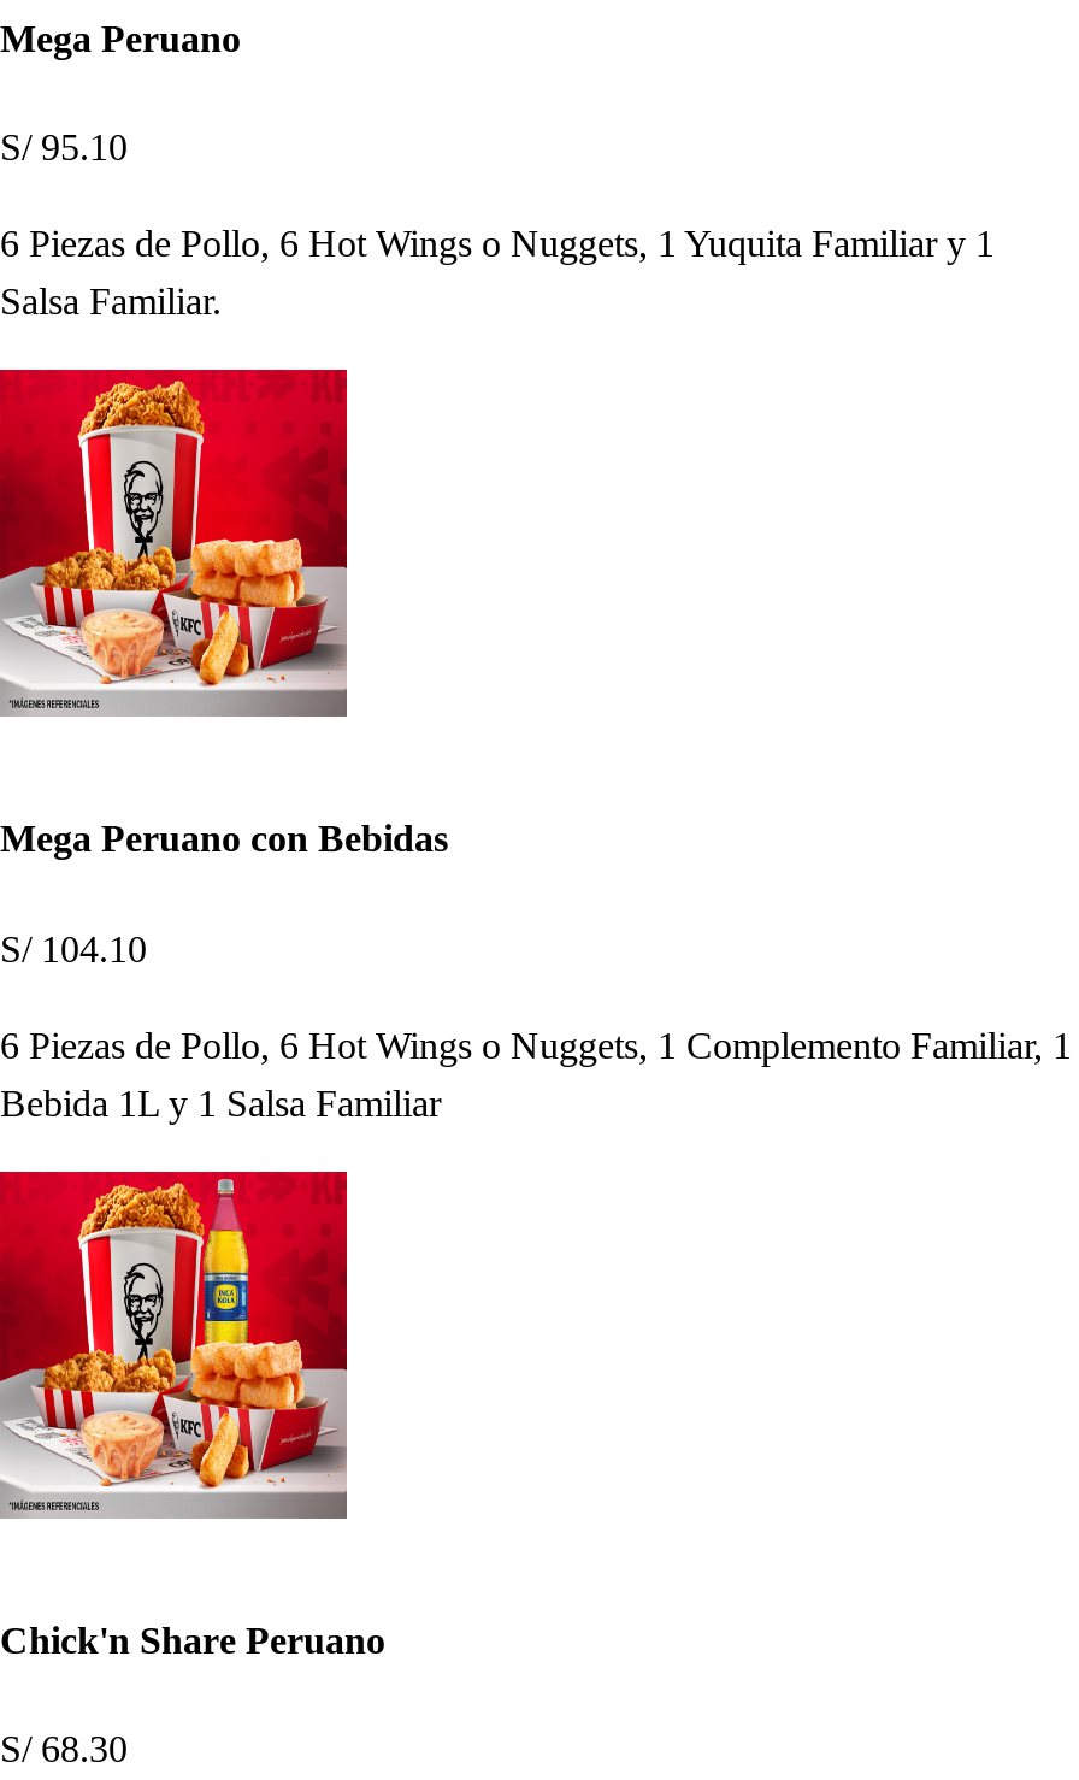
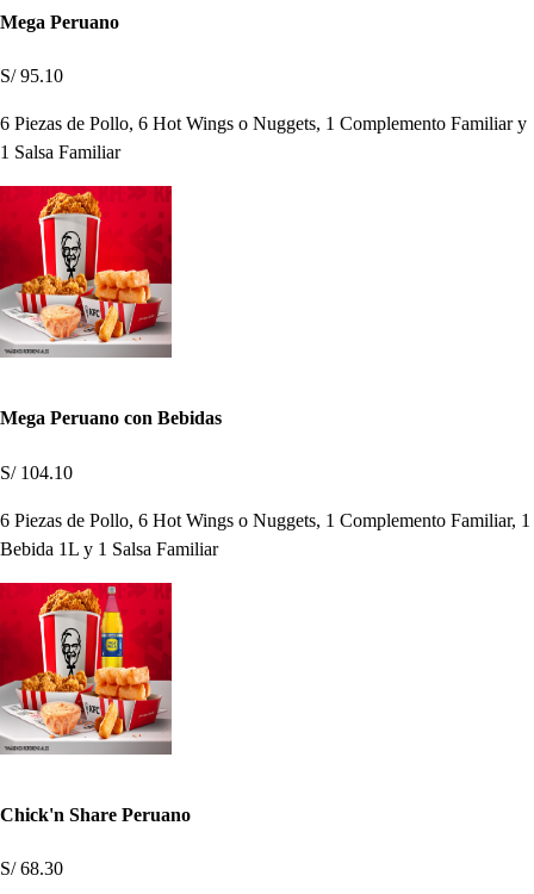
[0,223,995,322] 6 Piezas de Pollo, 6 Hot Wings o Nuggets, 1 Yuquita Familiar y 1 | Salsa Familiar. -> [0,113,527,162] 6 Piezas de Pollo, 6 Hot Wings o Nuggets, 1 Complemento Familiar y | 1 Salsa Familiar

